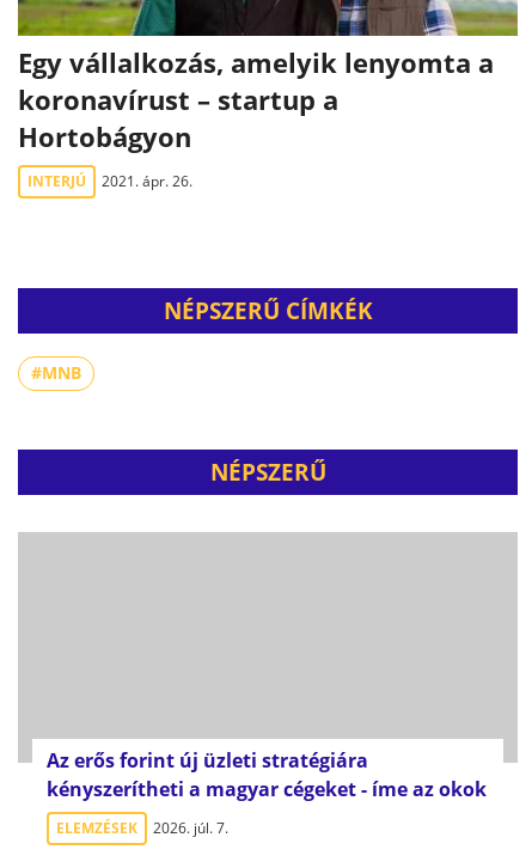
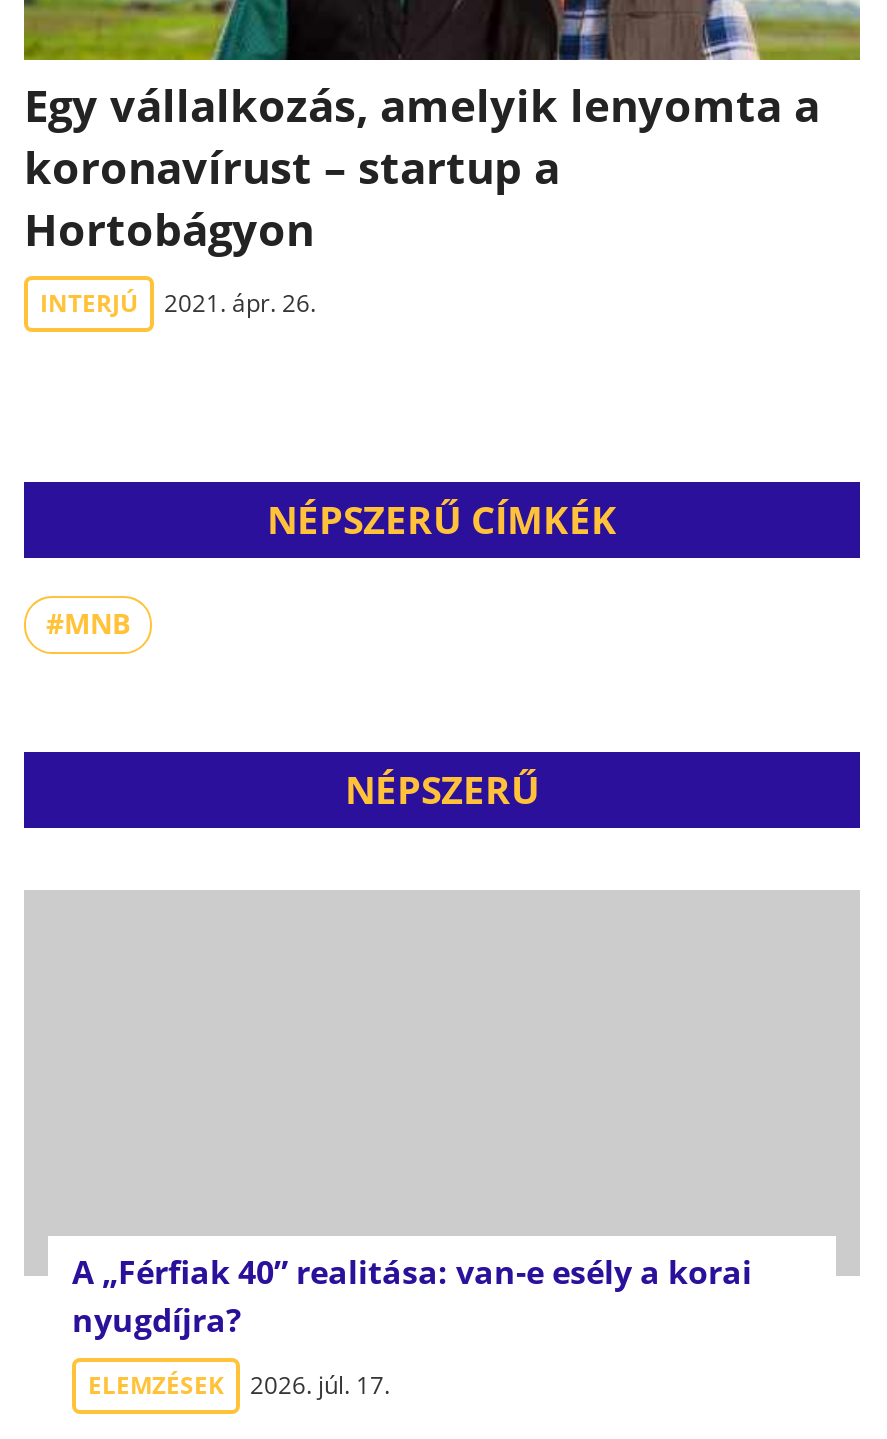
[47,747,487,802] Az erős forint új üzleti stratégiára | kényszerítheti a magyar cégeket - íme az okok -> [72,1250,752,1342] A „Férfiak 40” realitása: van-e esély a korai | nyugdíjra?
[56,818,228,838] ELEMZÉSEK 2026. júl. 7. -> [88,1368,390,1402] ELEMZÉSEK 2026. júl. 17.

